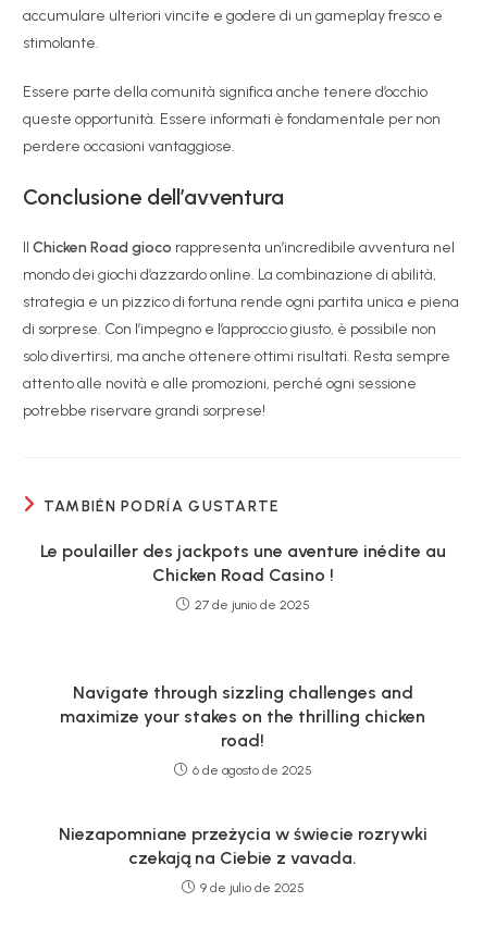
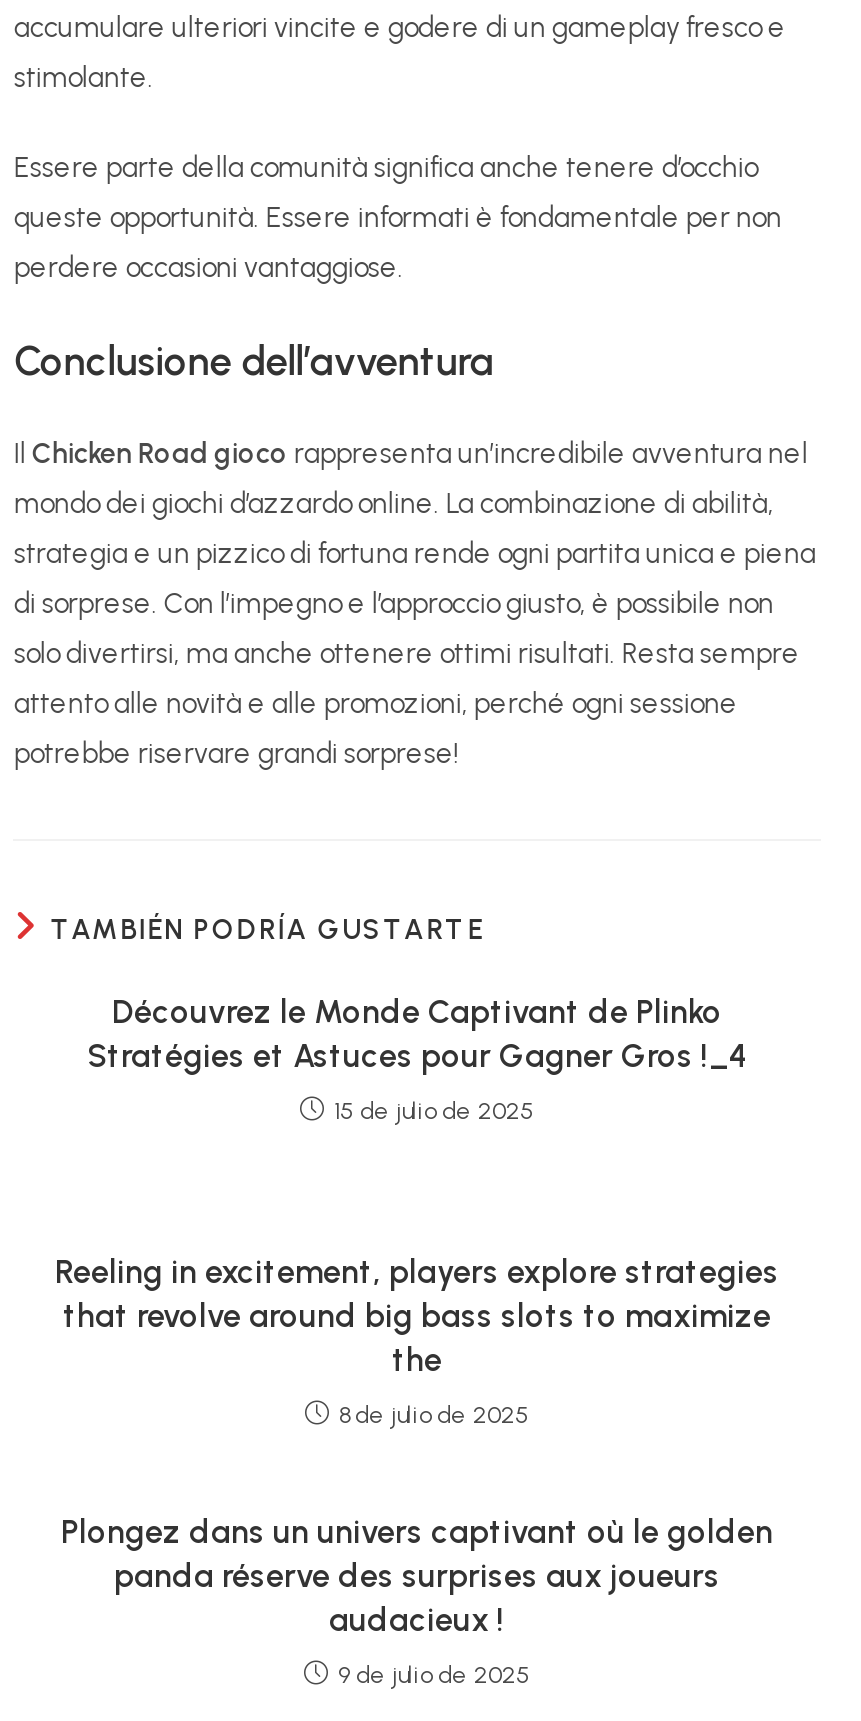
[40,540,445,585] Le poulailler des jackpots une aventure inédite au | Chicken Road Casino ! -> [87,992,747,1074] Découvrez le Monde Captivant de Plinko | Stratégies et Astuces pour Gagner Gros !_4
[194,597,309,612] 27 de junio de 2025 -> [334,1096,534,1124] 15 de julio de 2025
[60,682,425,750] Navigate through sizzling challenges and | maximize your stakes on the thrilling chicken | road! -> [55,1252,779,1378] Reeling in excitement, players explore strategies | that revolve around big bass slots to maximize | the
[192,762,312,778] 6 de agosto de 2025 -> [339,1400,529,1428] 8 de julio de 2025
[58,823,427,868] Niezapomniane przeżycia w świecie rozrywki | czekają na Ciebie z vavada. -> [61,1512,773,1638] Plongez dans un univers captivant où le golden | panda réserve des surprises aux joueurs | audacieux !

